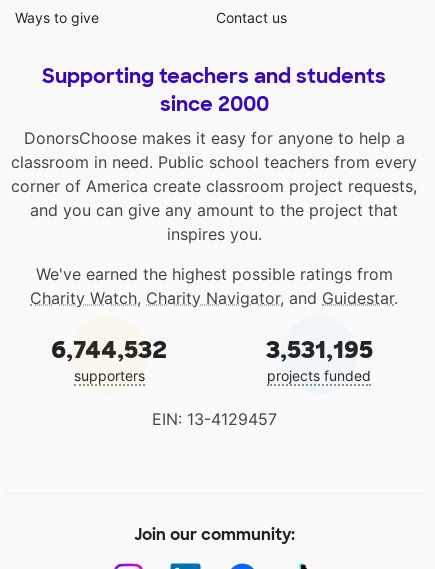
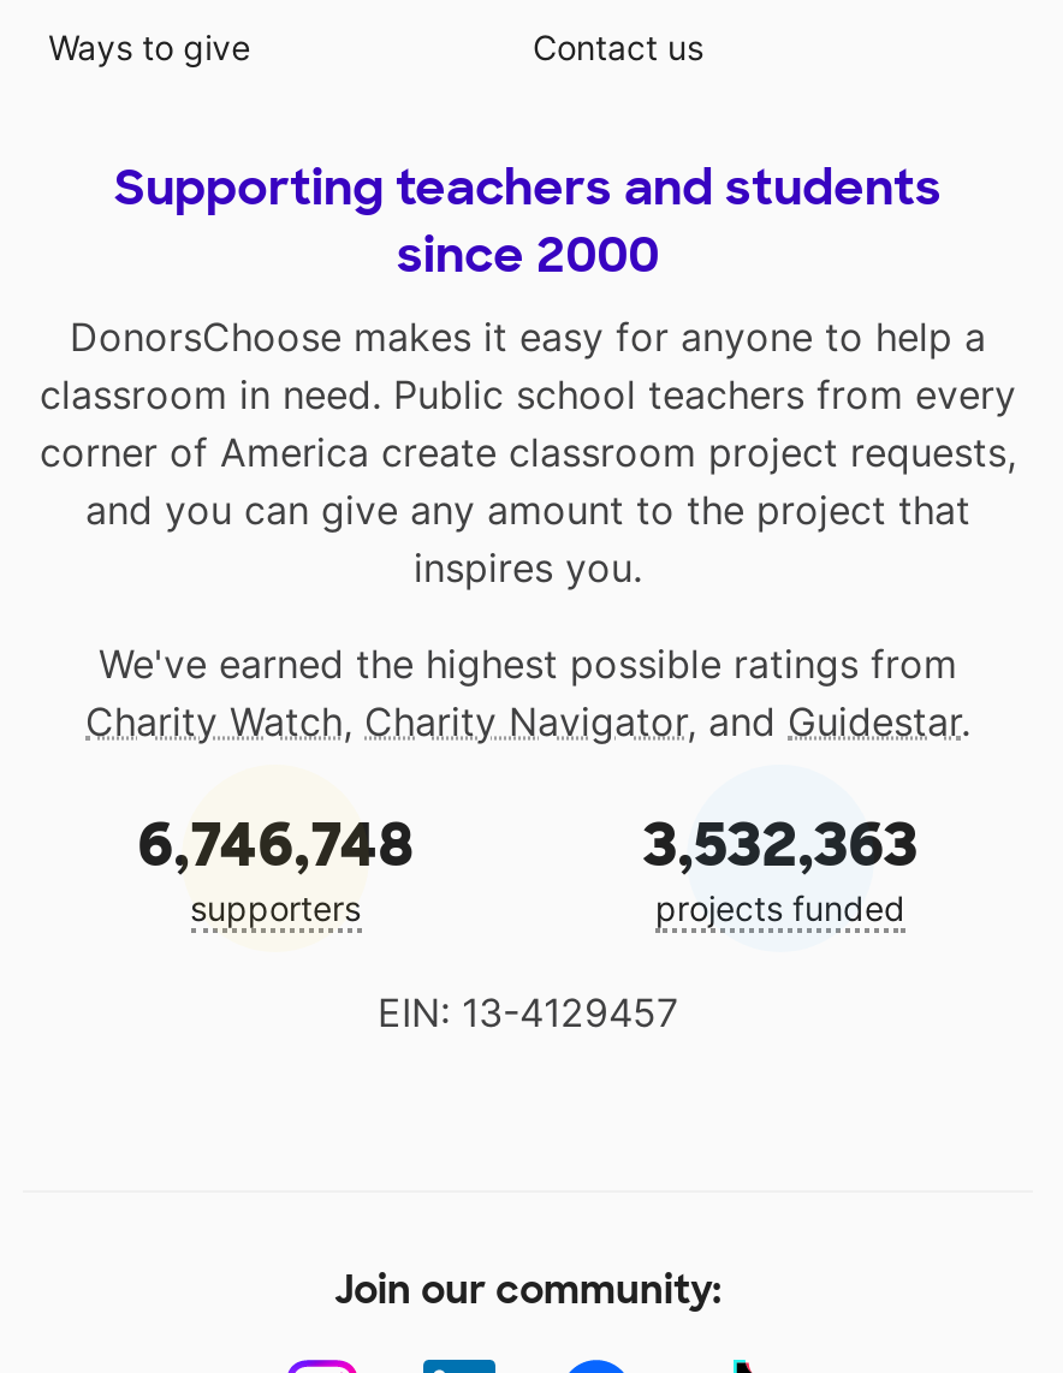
[51,334,167,365] 6,744,532 -> [137,808,414,882] 6,746,748
[265,334,372,365] 3,531,195 -> [643,808,917,882] 3,532,363

